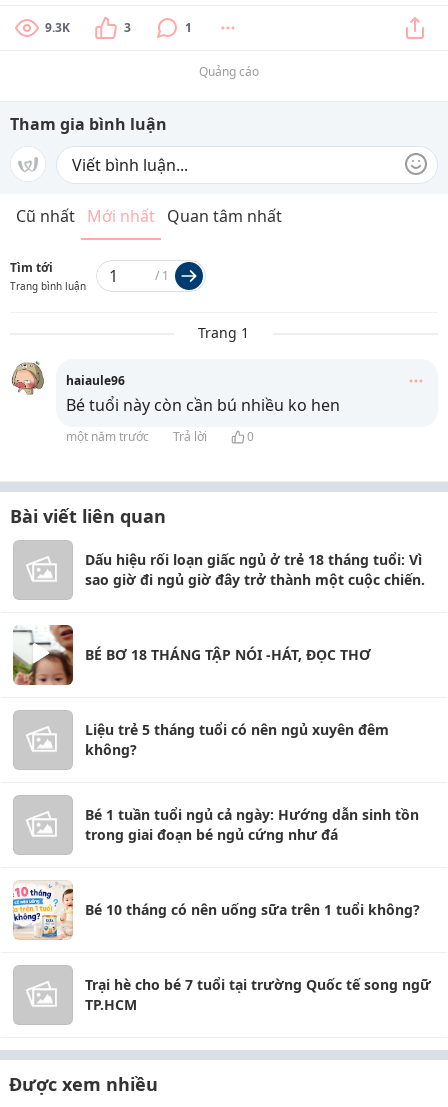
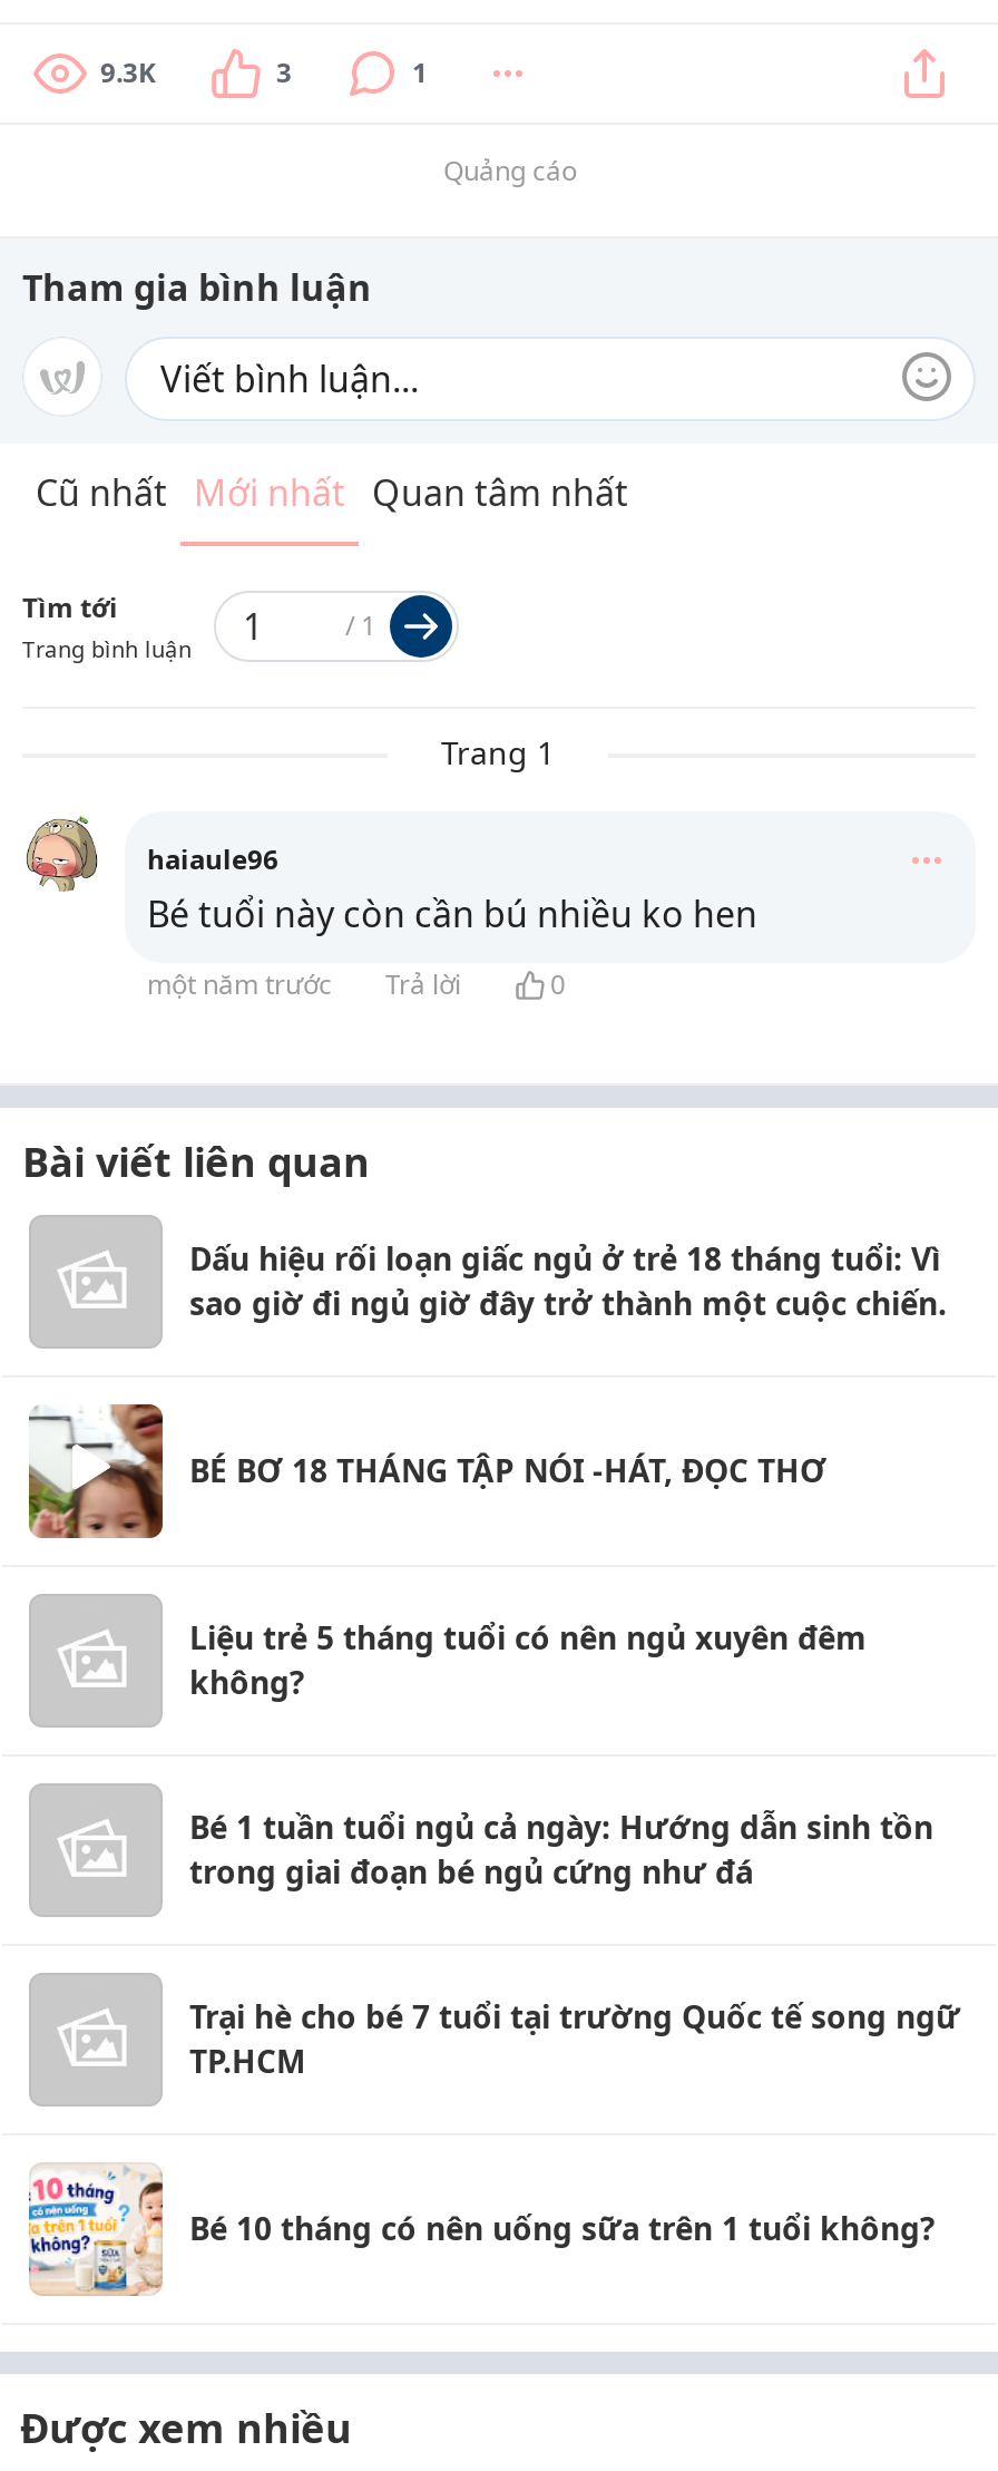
moved [12,881,420,940] -> [27,2167,936,2296]: [image] | Bé 10 tháng có nên uống sữa trên 1 tuổi không?
moved [85,975,431,1014] -> [189,1994,960,2081]: Trại hè cho bé 7 tuổi tại trường Quốc tế song ngữ | TP.HCM

